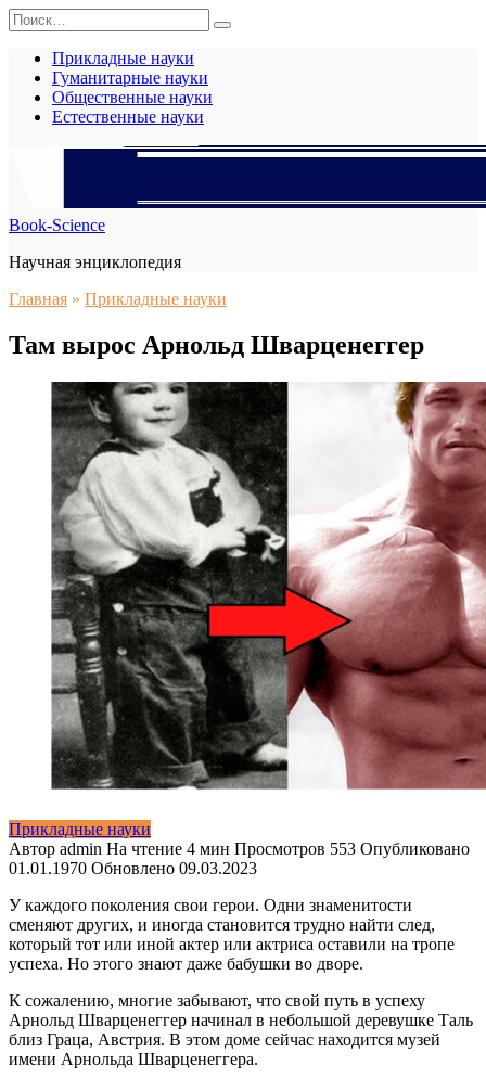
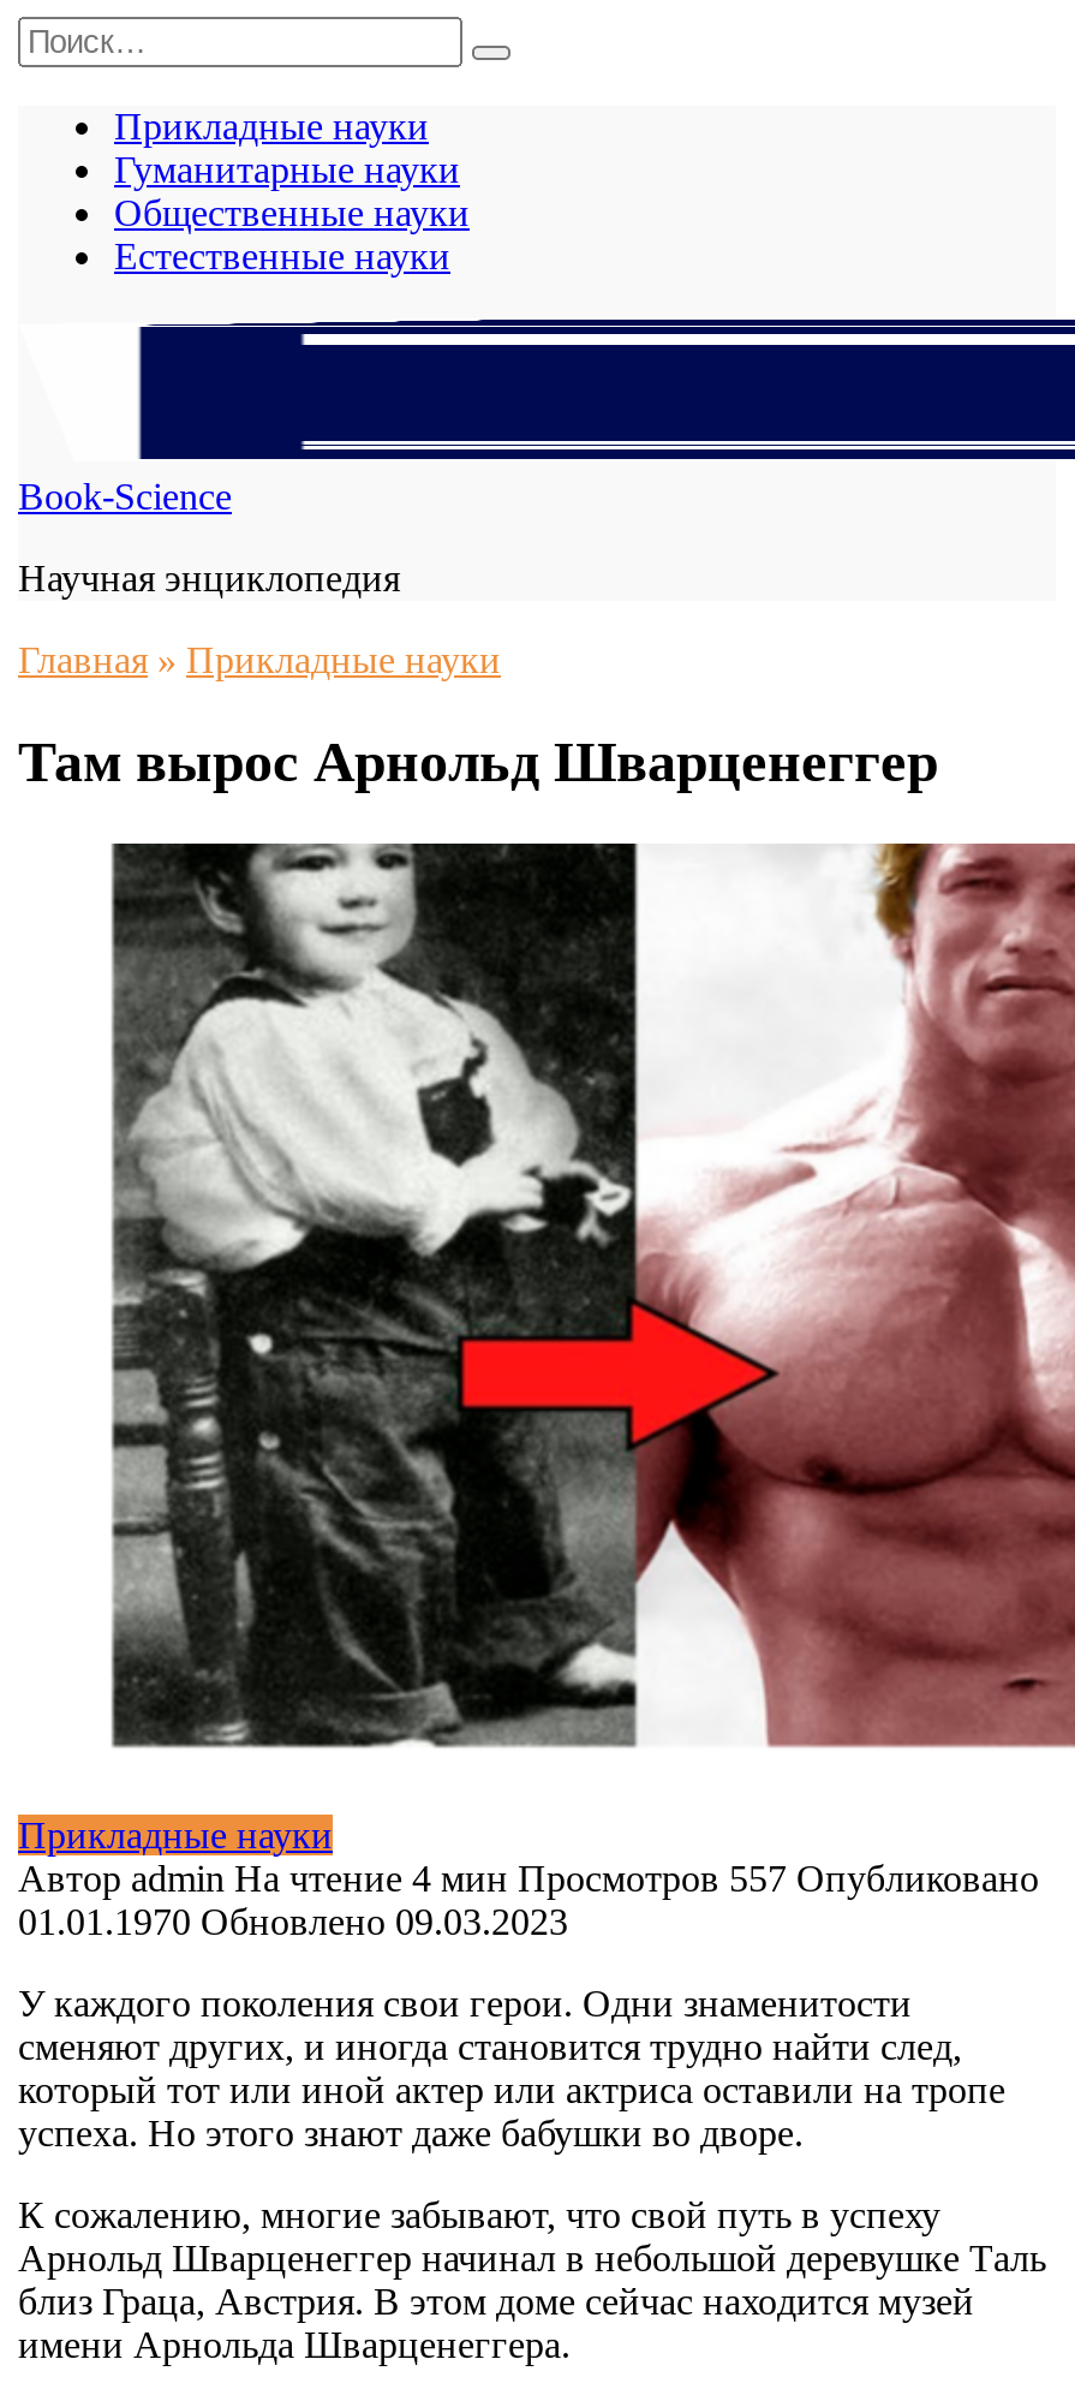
[9,839,470,858] Автор admin На чтение 4 мин Просмотров 553 Опубликовано -> [18,1857,1039,1898] Автор admin На чтение 4 мин Просмотров 557 Опубликовано

